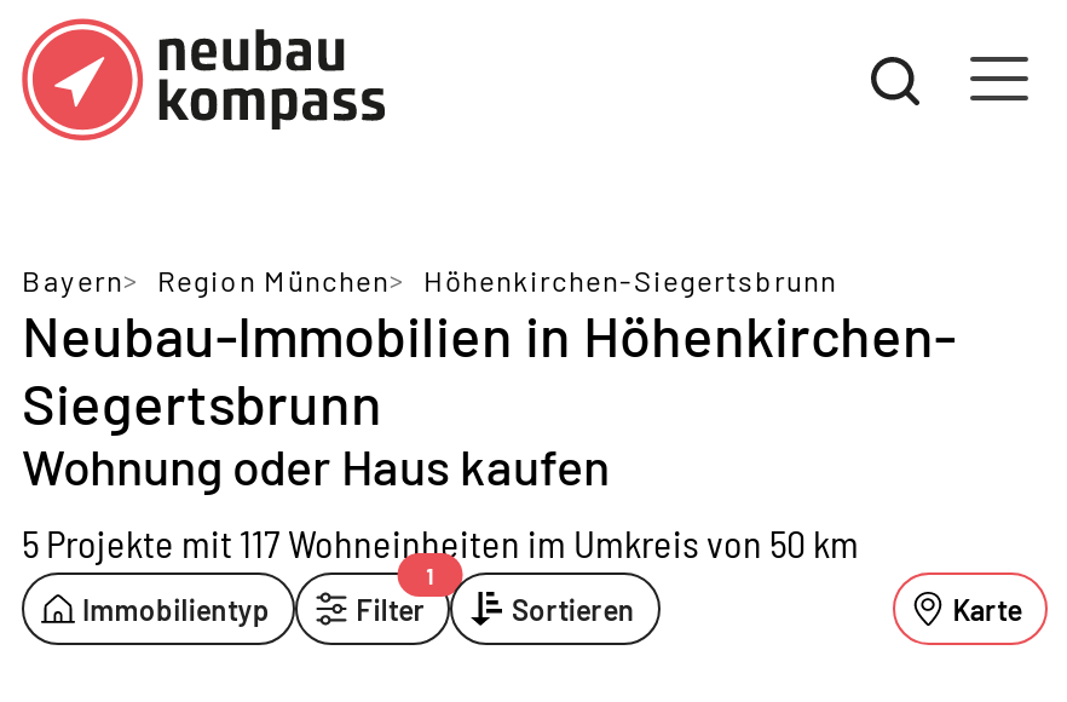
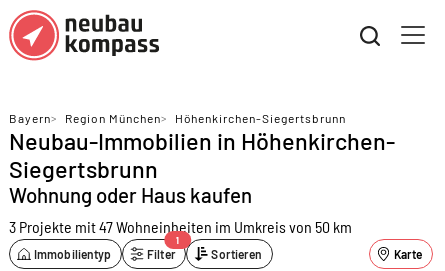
[22,519,859,565] 5 Projekte mit 117 Wohneinheiten im Umkreis von 50 km -> [9,217,352,236] 3 Projekte mit 47 Wohneinheiten im Umkreis von 50 km

